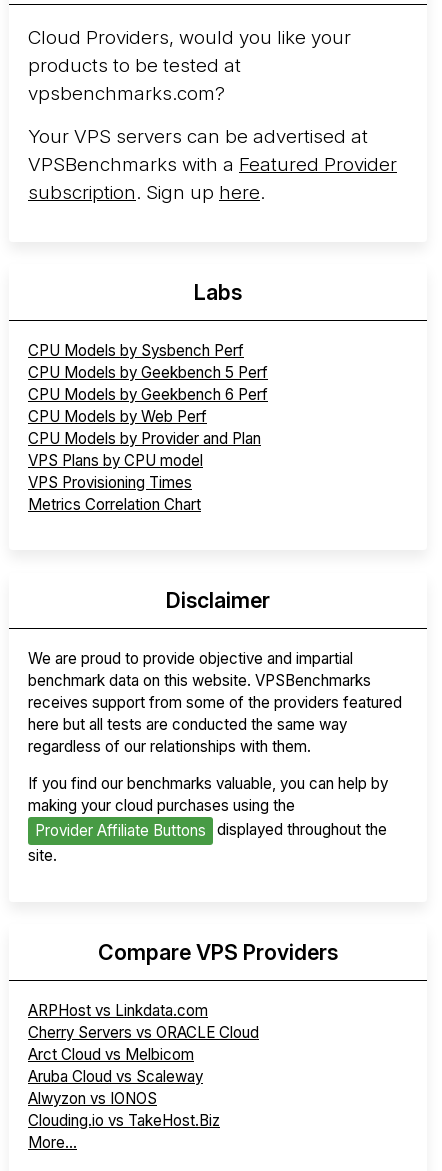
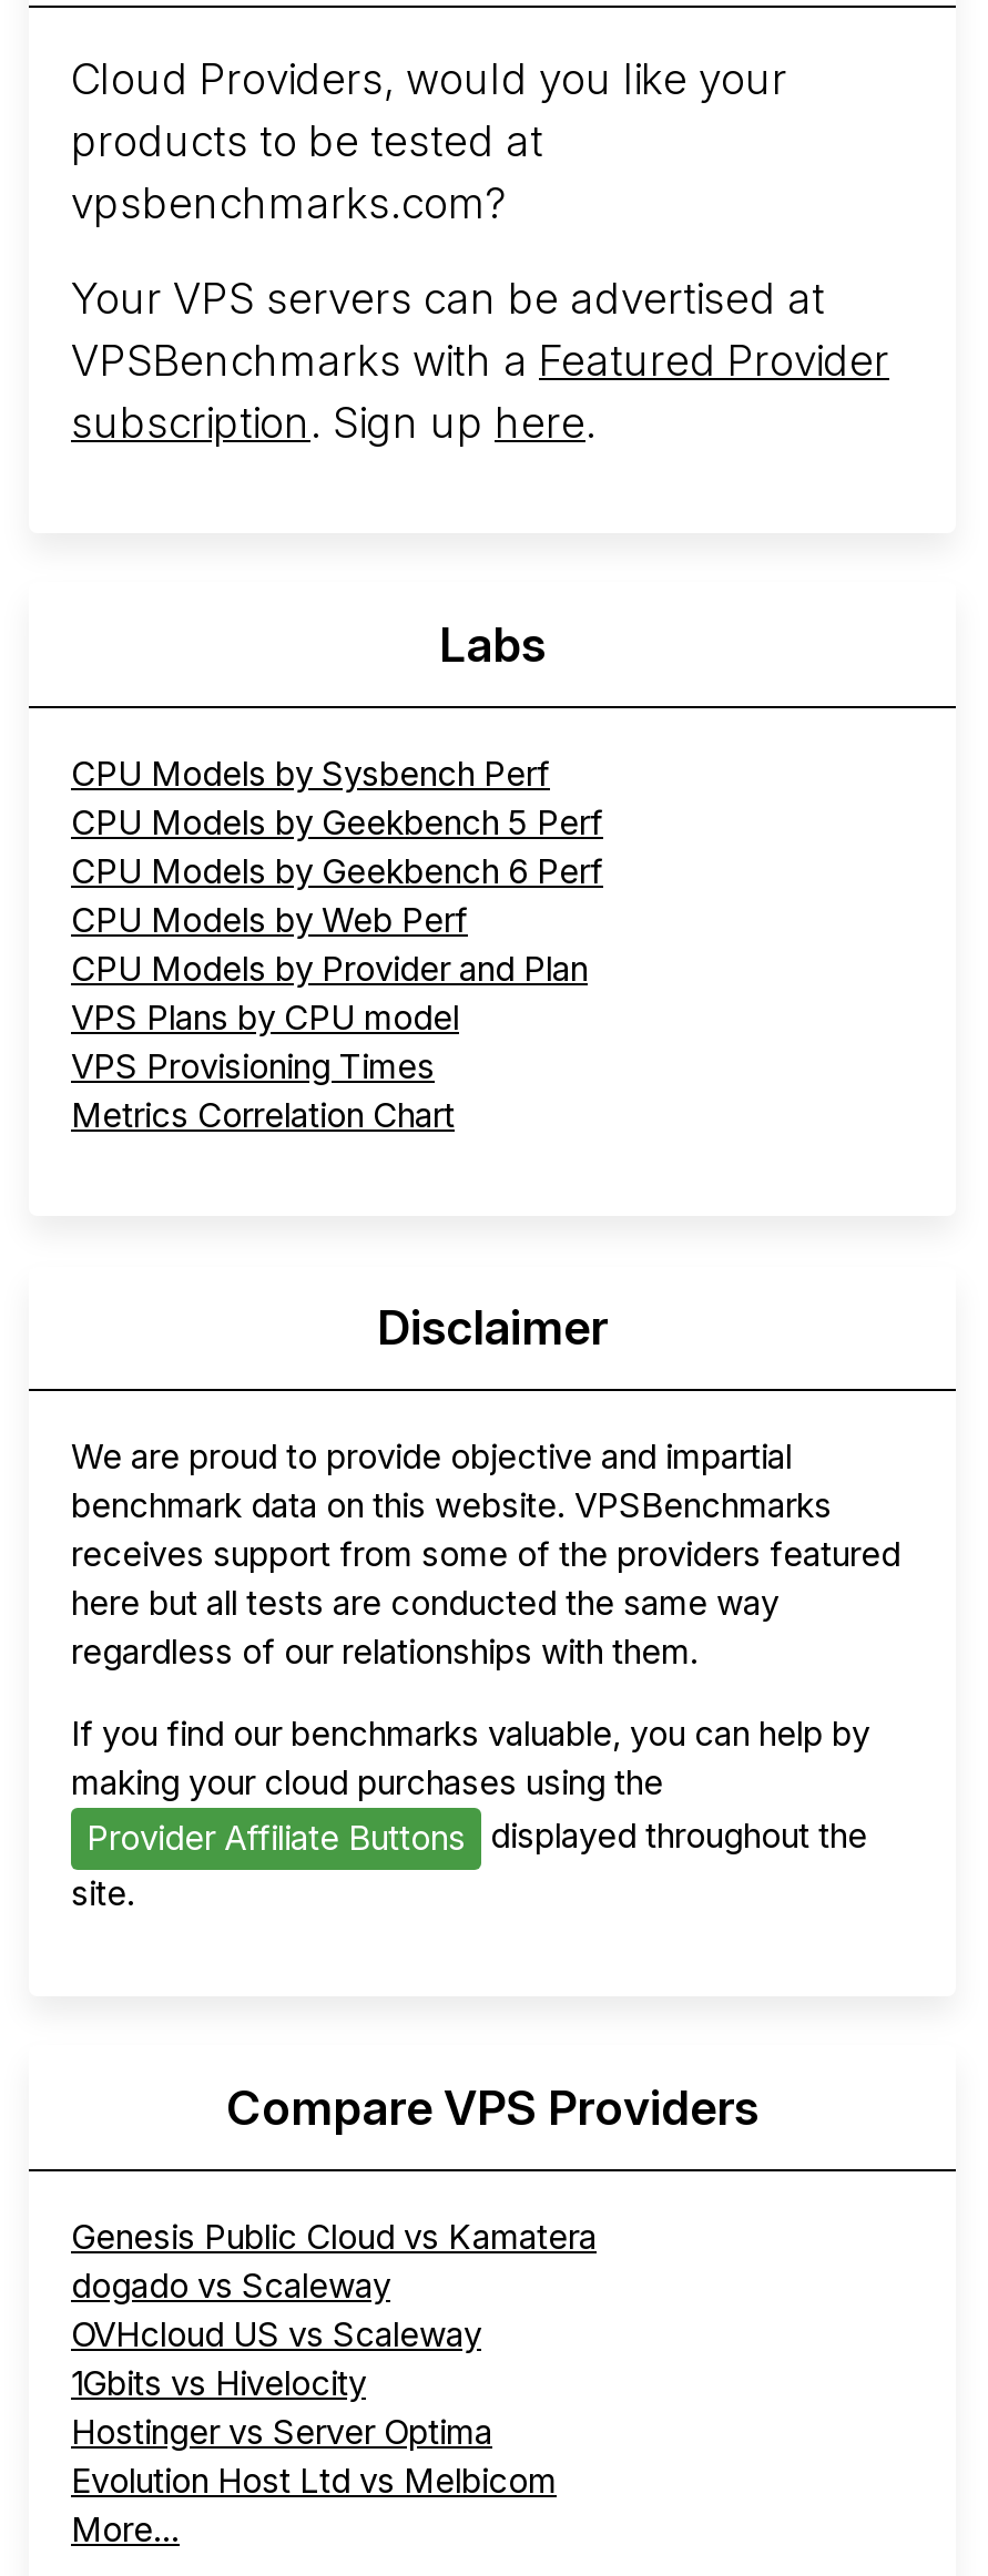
[28,1001,259,1130] ARPHost vs Linkdata.com | Cherry Servers vs ORACLE Cloud | Arct Cloud vs Melbicom | Aruba Cloud vs Scaleway | Alwyzon vs IONOS | Clouding.io vs TakeHost.Biz -> [71,2215,597,2501] Genesis Public Cloud vs Kamatera | dogado vs Scaleway | OVHcloud US vs Scaleway | 1Gbits vs Hivelocity | Hostinger vs Server Optima | Evolution Host Ltd vs Melbicom

